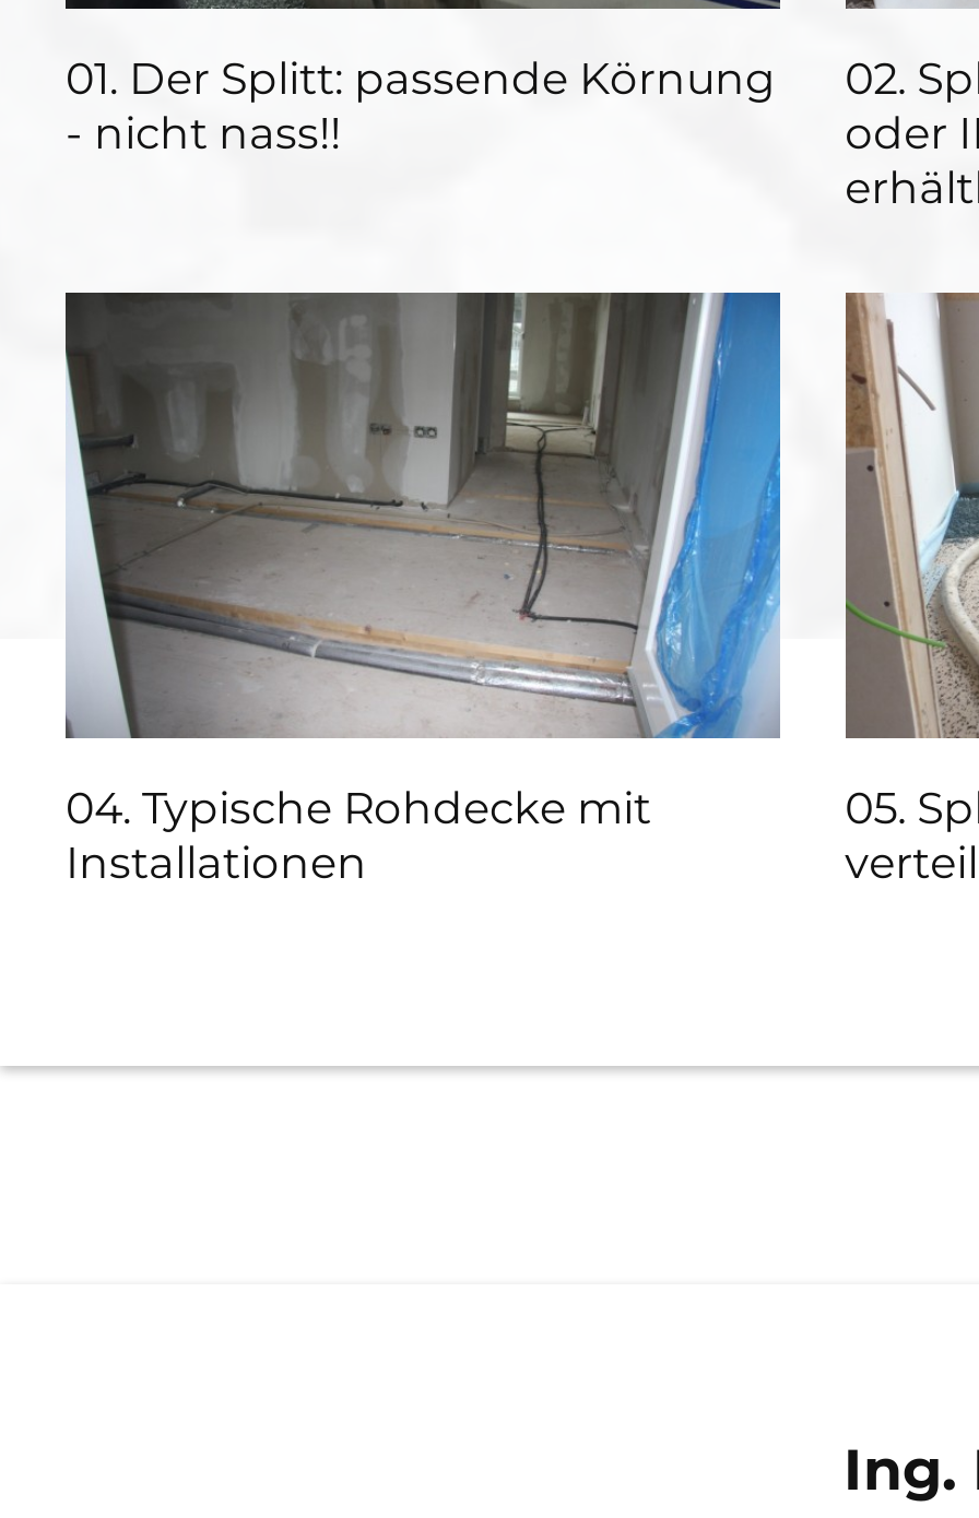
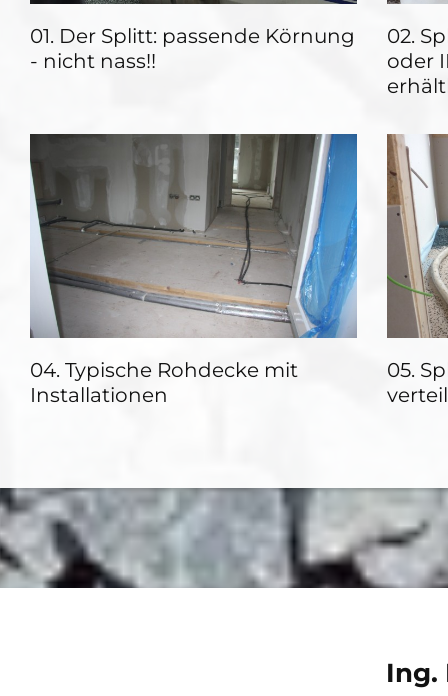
none -> [3,487,445,589] [image]

